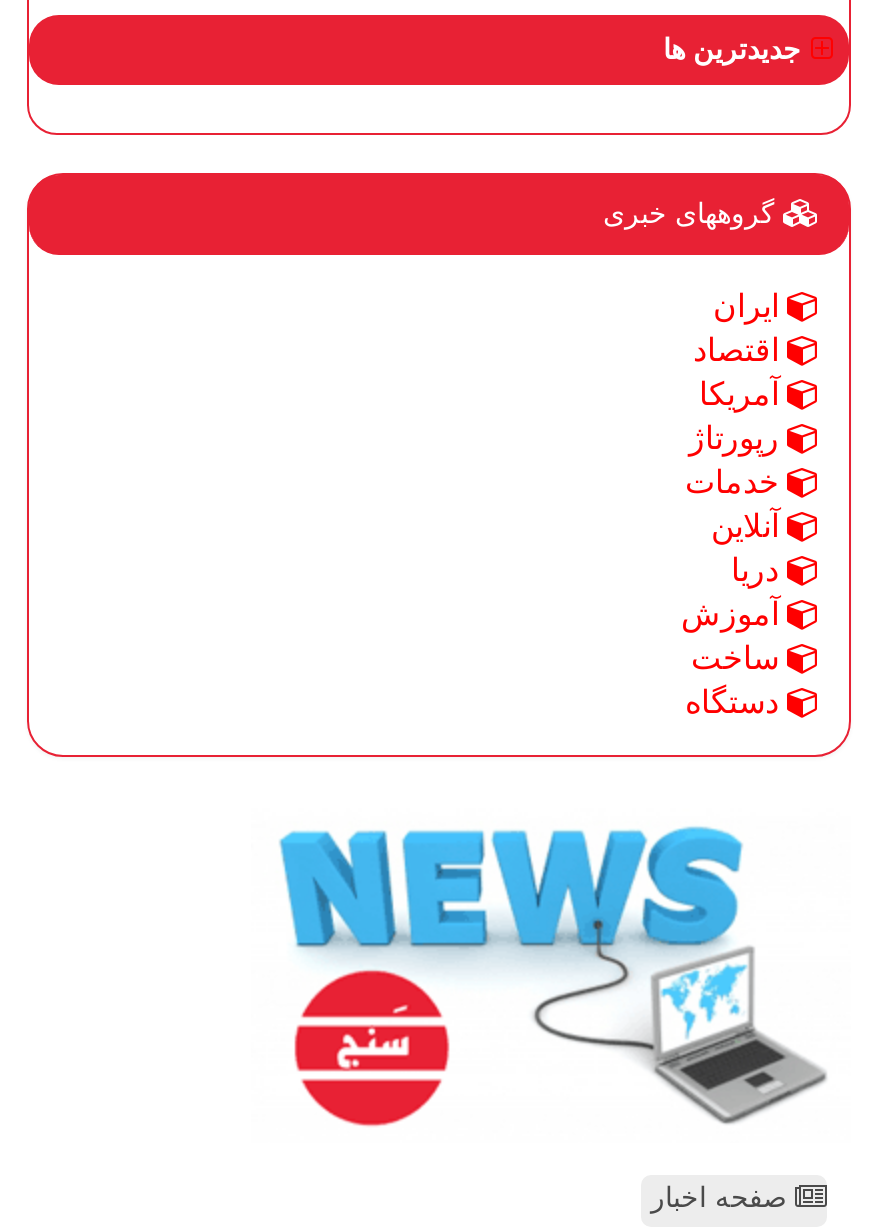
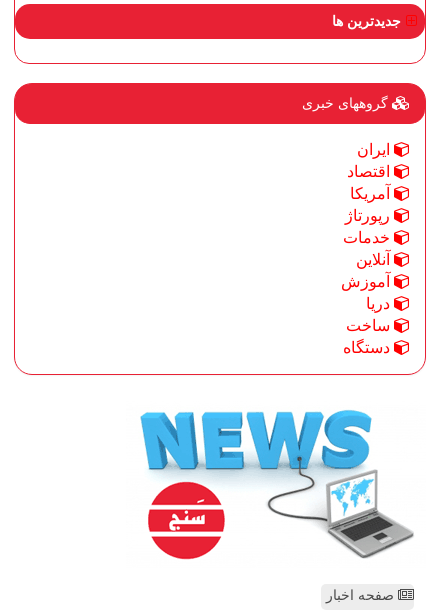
moved [731,553,787,587] -> [366,295,394,312]: دریا
moved [681,597,787,631] -> [341,273,394,290]: آموزش

